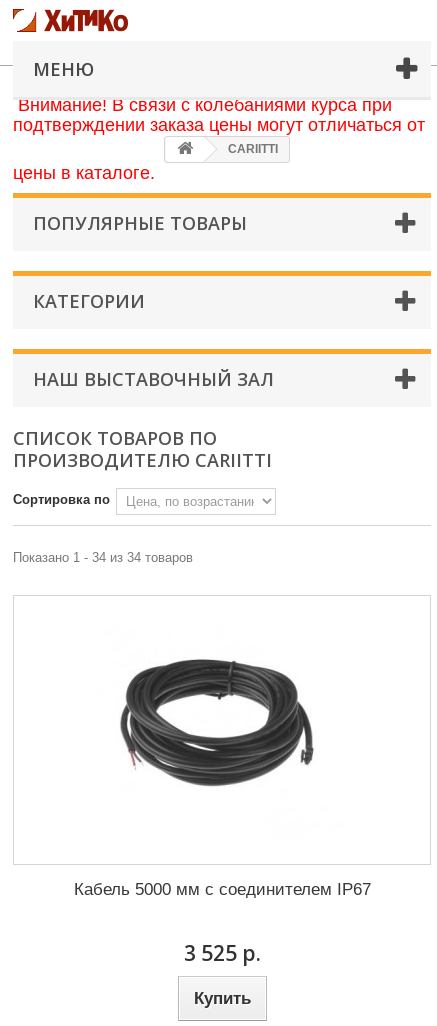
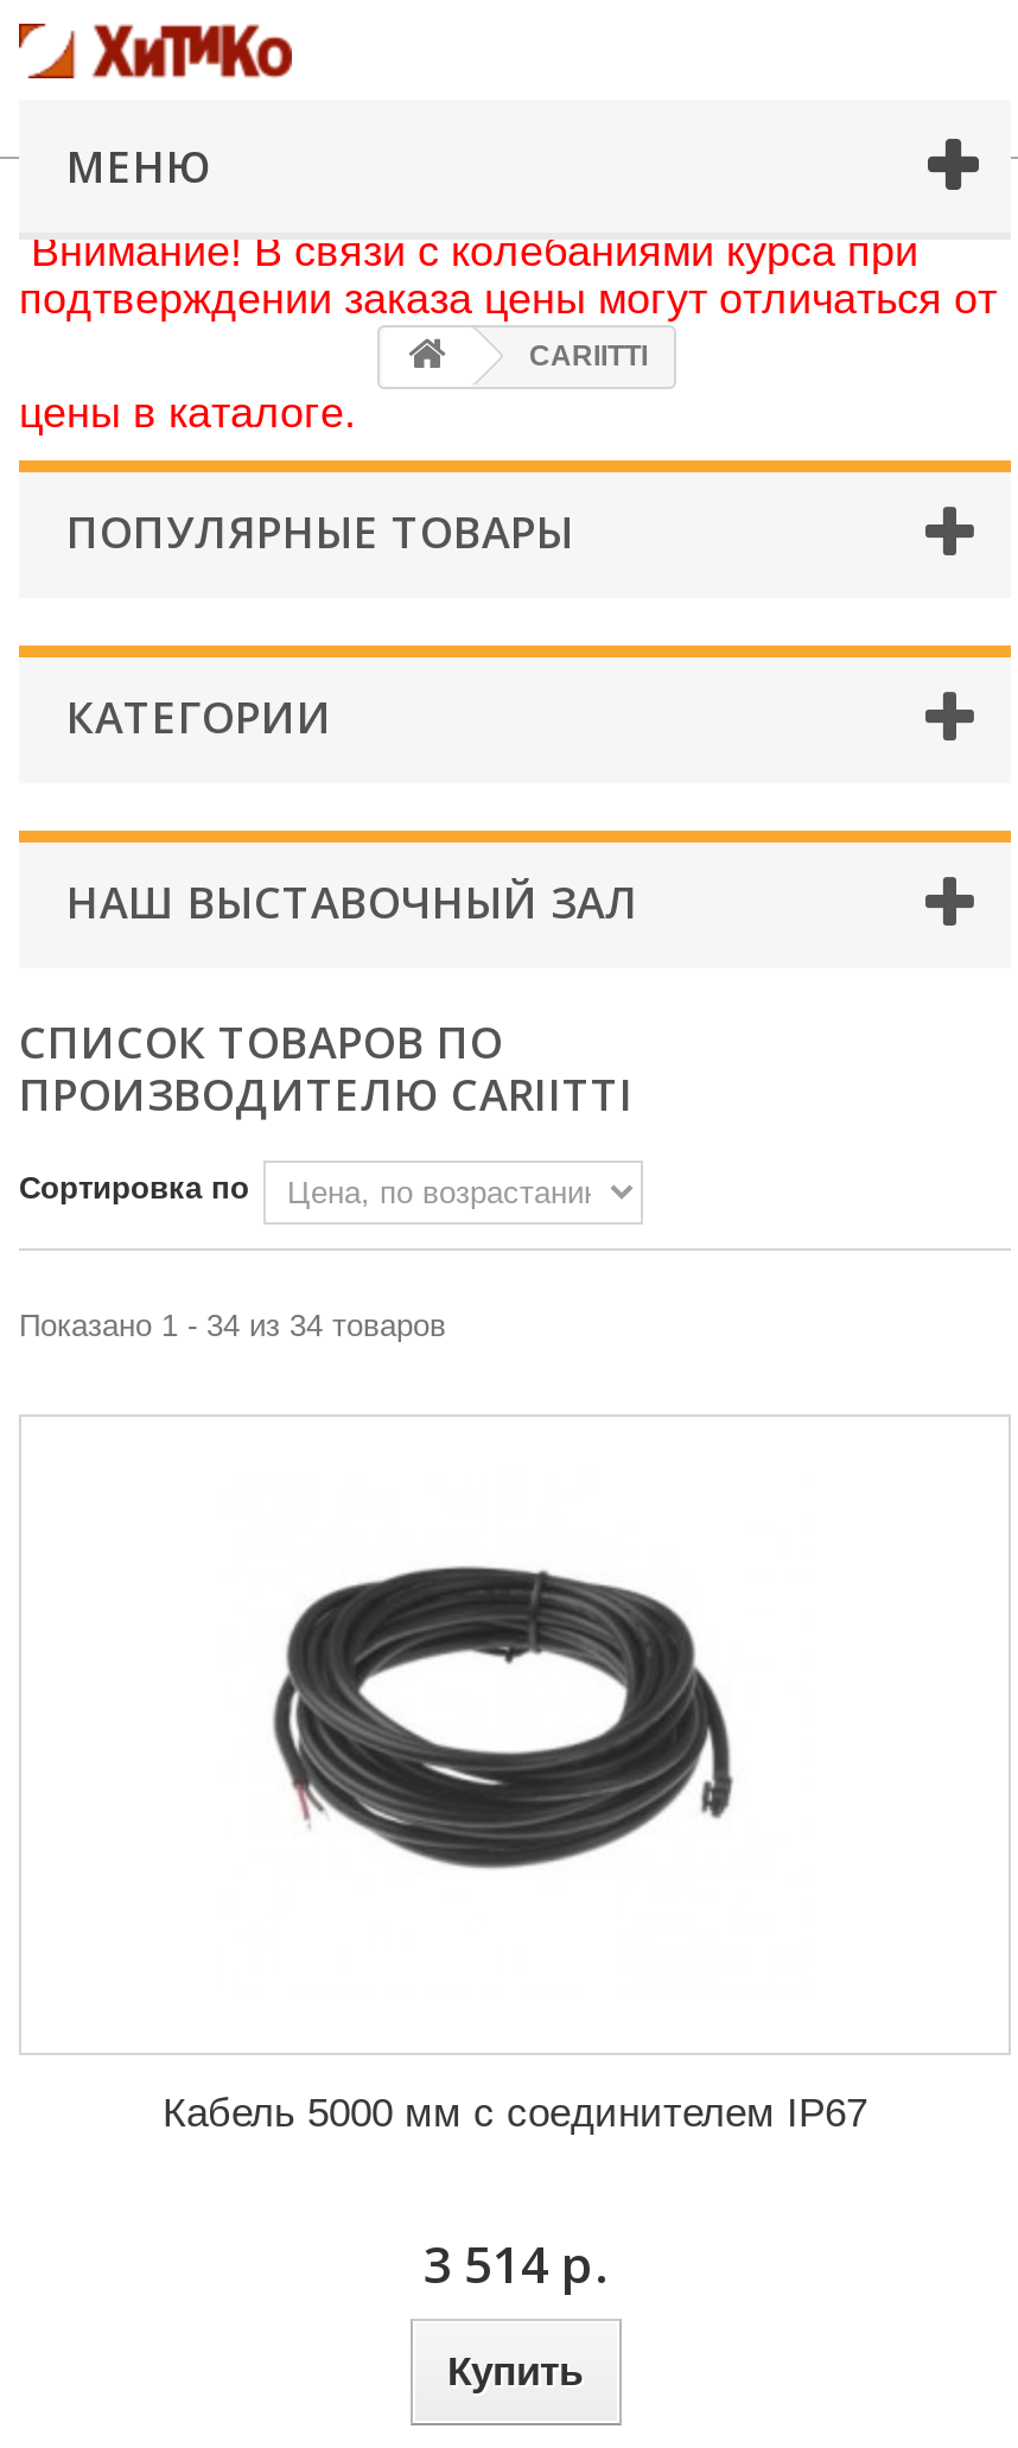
[183,939,260,967] 3 525 р. -> [424,2231,606,2297] 3 514 р.

